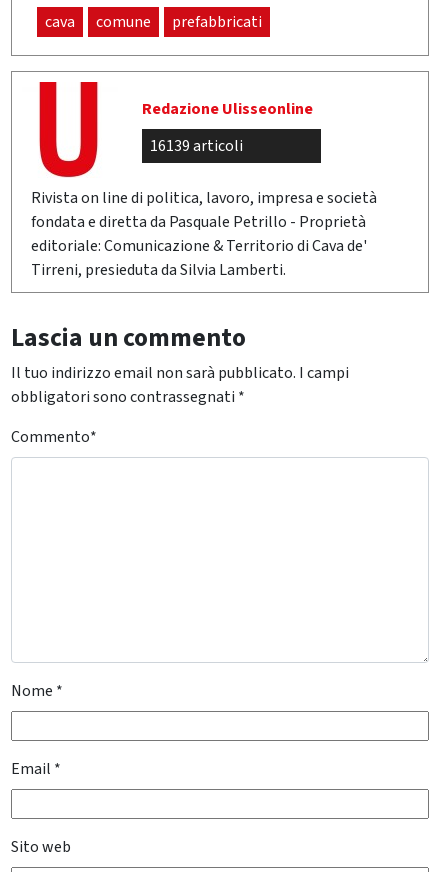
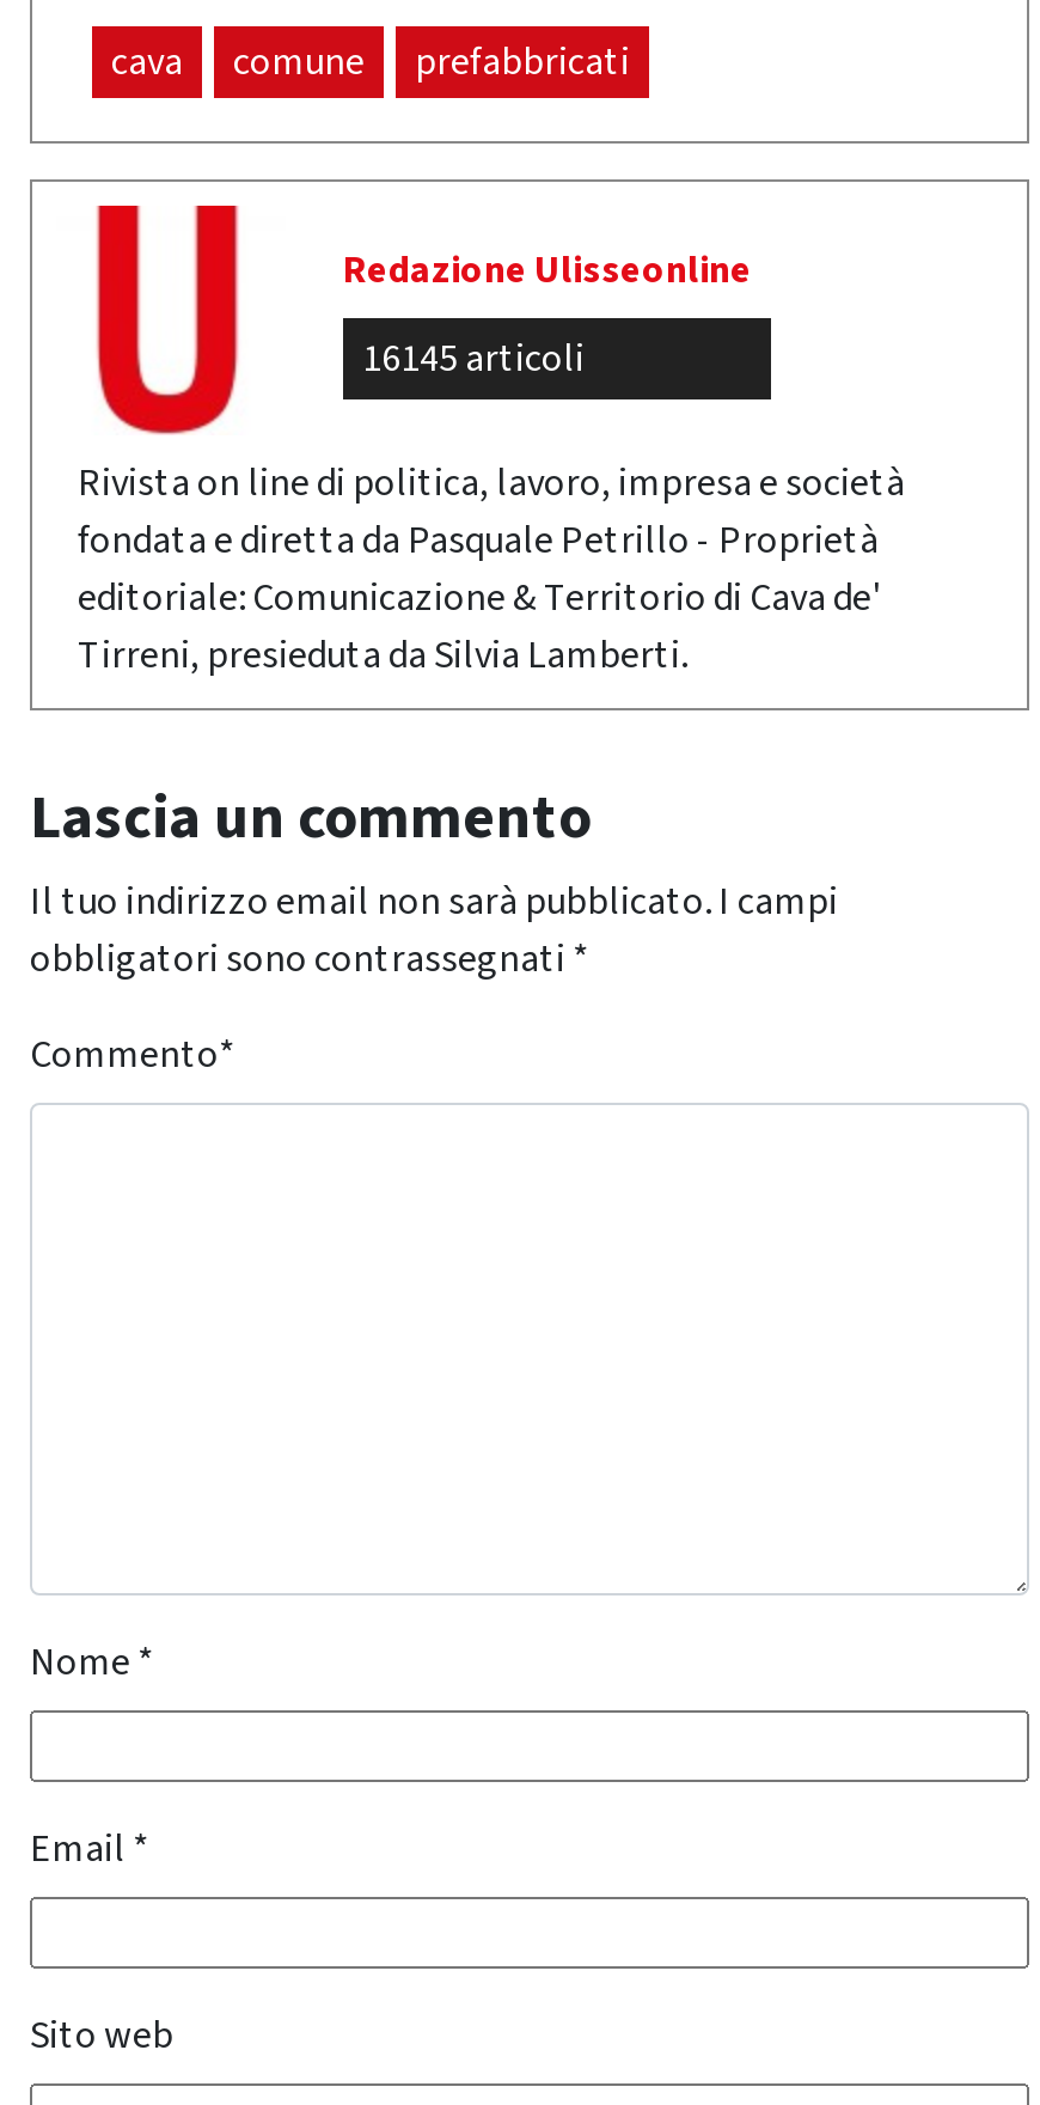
[150,135,243,157] 16139 articoli -> [362,332,585,385] 16145 articoli

